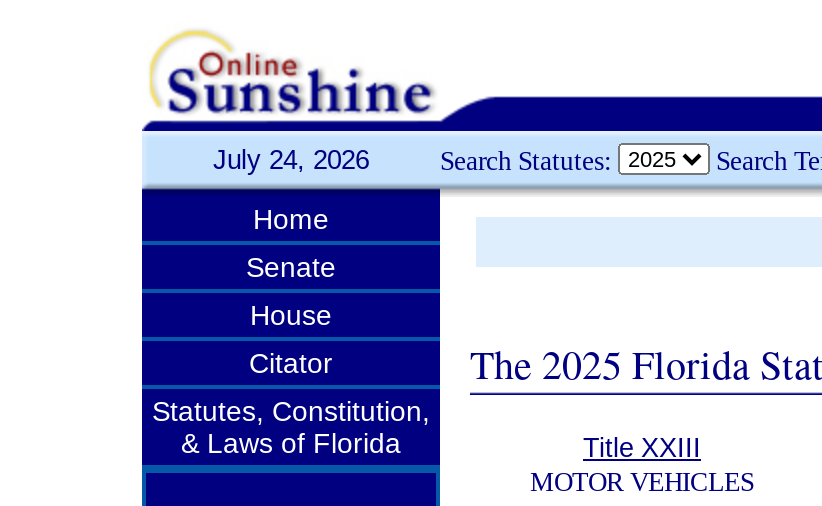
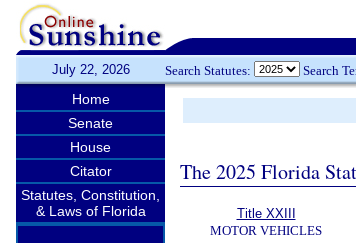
[213,145,369,175] July 24, 2026 -> [51,62,129,77] July 22, 2026

